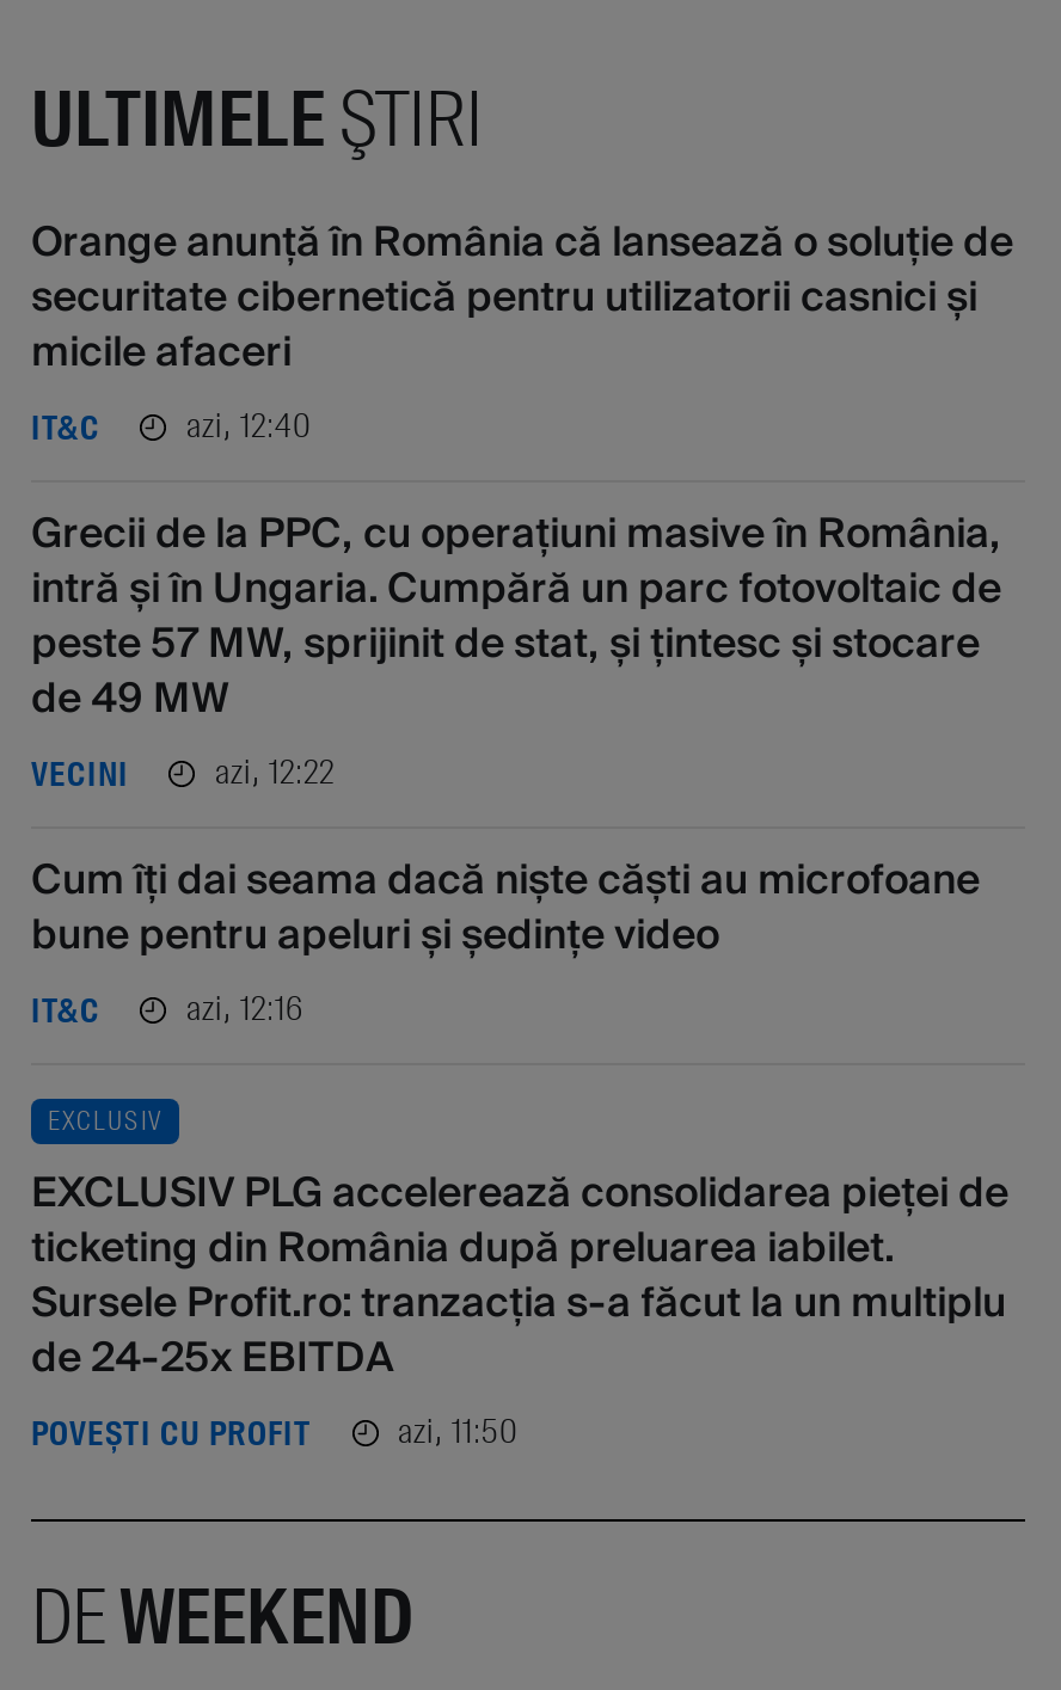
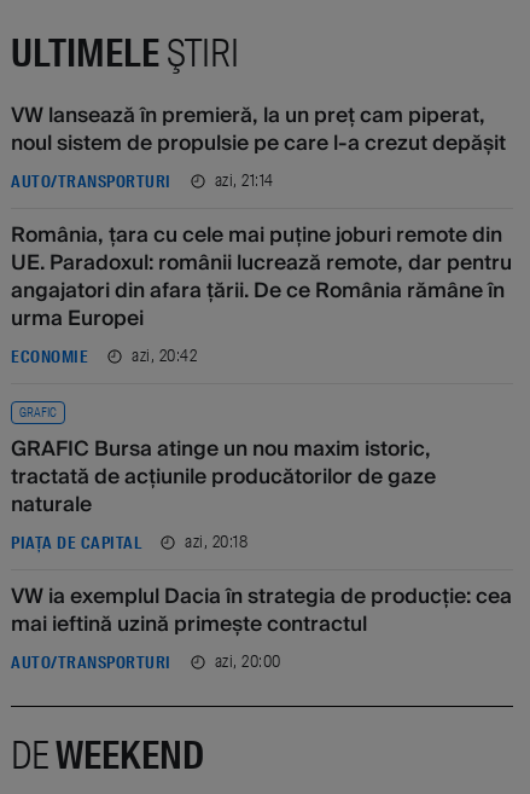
[31,207,1013,449] Orange anunță în România că lansează o soluție de | securitate cibernetică pentru utilizatorii casnici și | micile afaceri | IT&C | azi, 12:40 -> [11,98,506,192] VW lansează în premieră, la un preț cam piperat, | noul sistem de propulsie pe care l-a crezut depășit | AUTO/TRANSPORTURI | azi, 21:14
[31,499,1001,795] Grecii de la PPC, cu operațiuni masive în România, | intră și în Ungaria. Cumpără un parc fotovoltaic de | peste 57 MW, sprijinit de stat, și țintesc și stocare | de 49 MW | VECINI | azi, 12:22 -> [11,217,512,367] România, țara cu cele mai puține joburi remote din | UE. Paradoxul: românii lucrează remote, dar pentru | angajatori din afara țării. De ce România rămâne în | urma Europei | ECONOMIE | azi, 20:42
[31,845,980,1031] Cum îți dai seama dacă niște căști au microfoane | bune pentru apeluri și ședințe video | IT&C | azi, 12:16 -> [11,403,436,553] GRAFIC | GRAFIC Bursa atinge un nou maxim istoric, | tractată de acțiunile producătorilor de gaze | naturale | PIAȚA DE CAPITAL | azi, 20:18
[31,1103,1008,1454] EXCLUSIV | EXCLUSIV PLG accelerează consolidarea pieței de | ticketing din România după preluarea iabilet. | Sursele Profit.ro: tranzacția s-a făcut la un multiplu | de 24-25x EBITDA | POVEȘTI CU PROFIT | azi, 11:50 -> [11,579,512,673] VW ia exemplul Dacia în strategia de producție: cea | mai ieftină uzină primește contractul | AUTO/TRANSPORTURI | azi, 20:00

